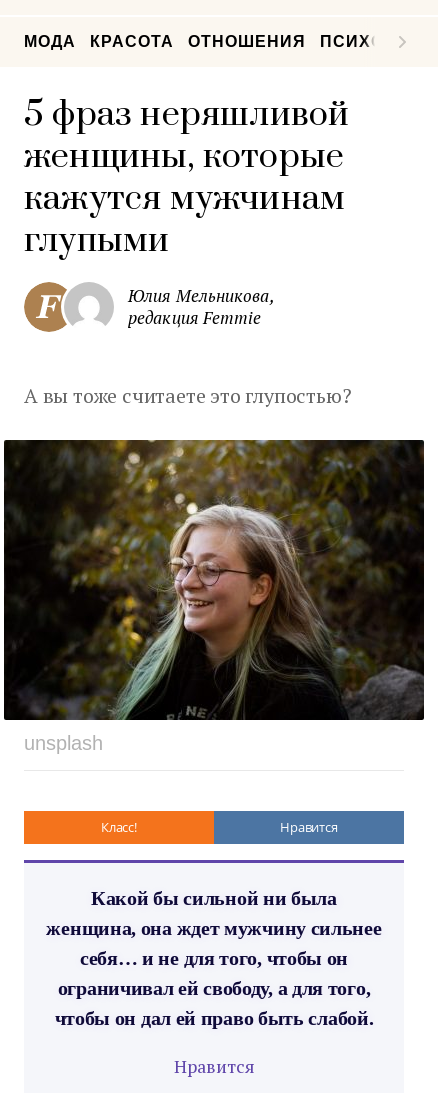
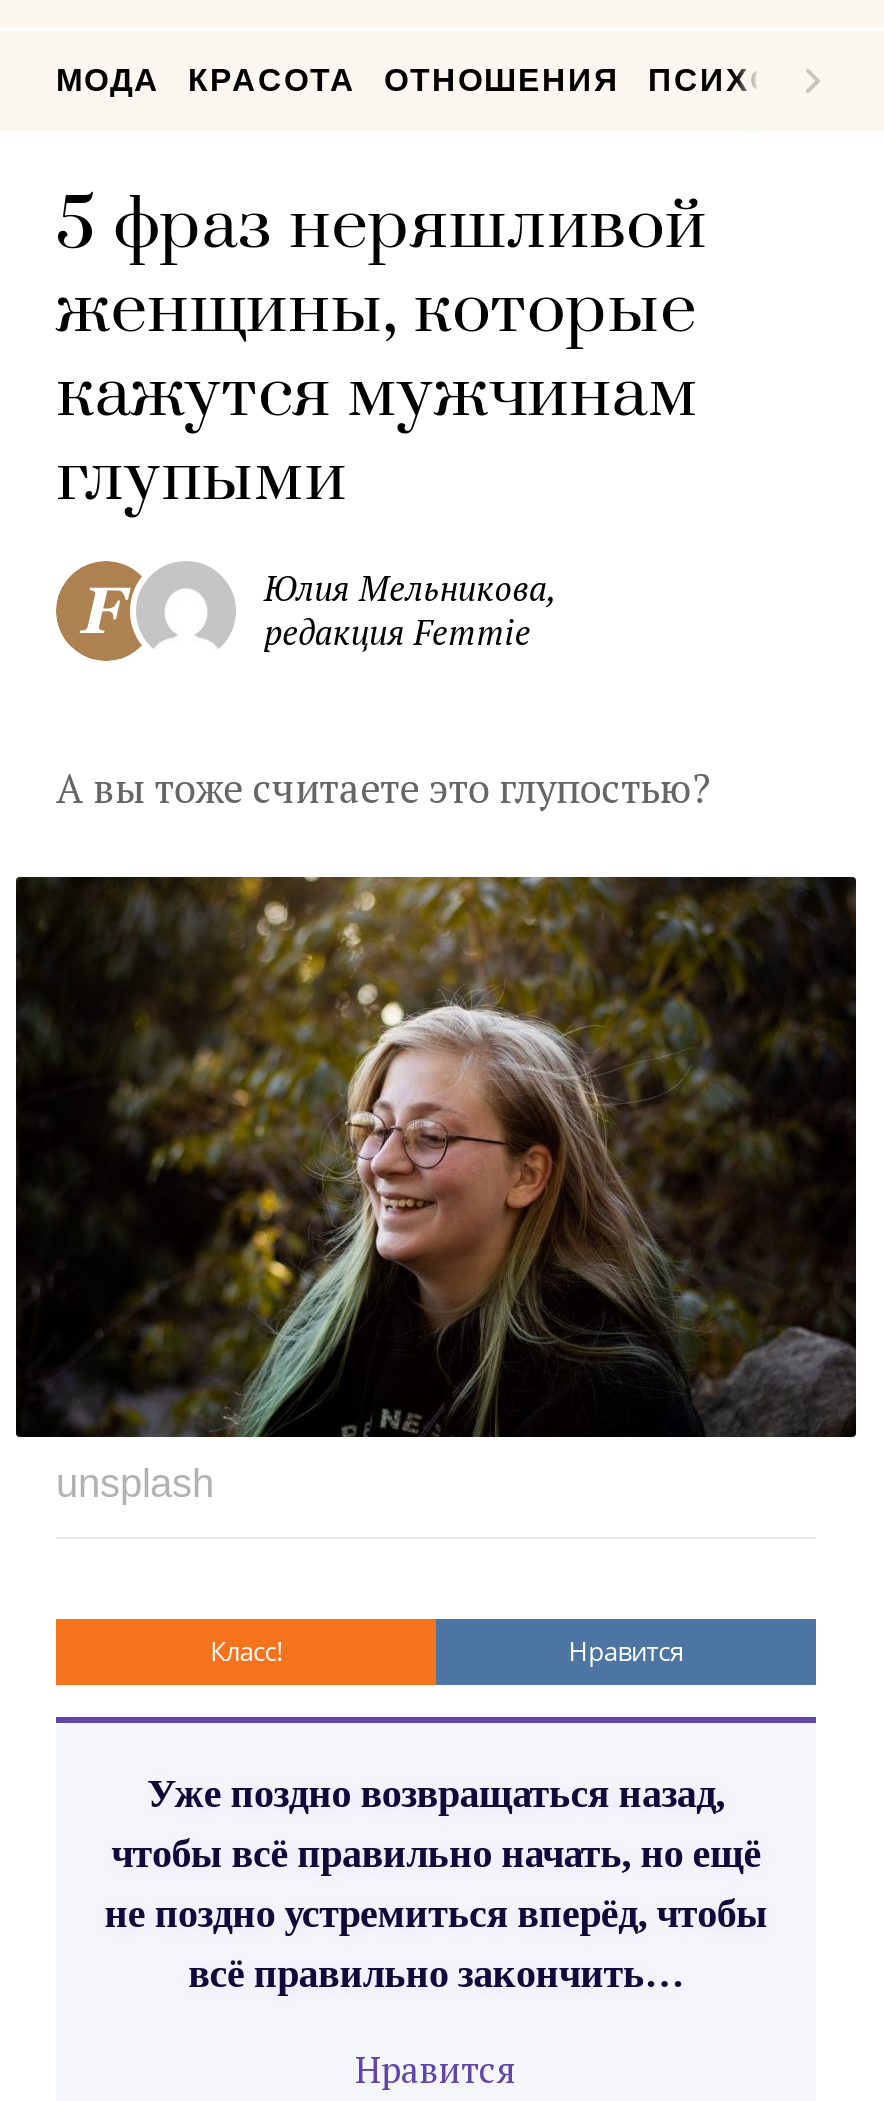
[46,887,381,1029] Какой бы сильной ни была | женщина, она ждет мужчину сильнее | себя… и не для того, чтобы он | ограничивал ей свободу, а для того, | чтобы он дал ей право быть слабой. -> [104,1771,768,1995] Уже поздно возвращаться назад, | чтобы всё правильно начать, но ещё | не поздно устремиться вперёд, чтобы | всё правильно закончить…

